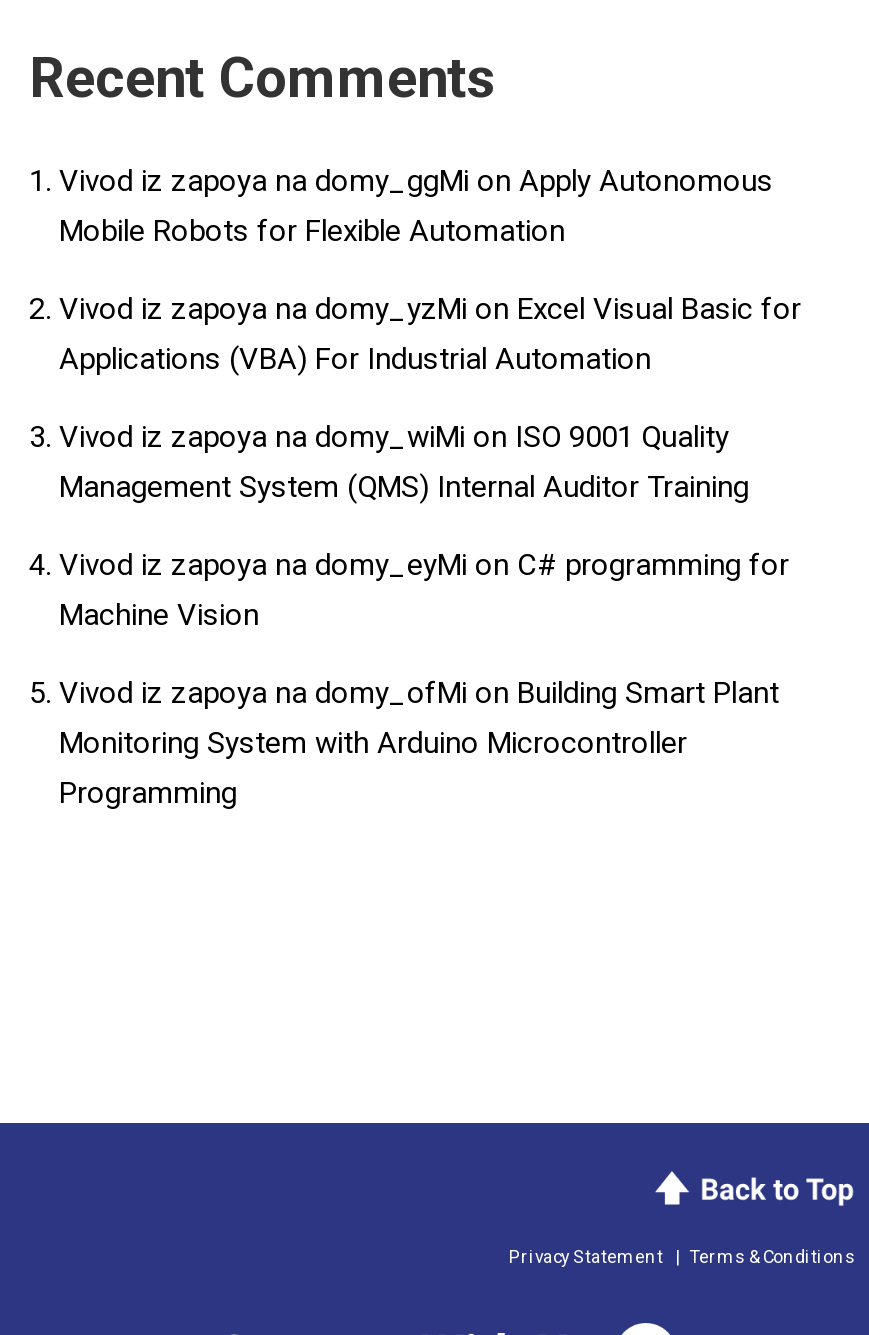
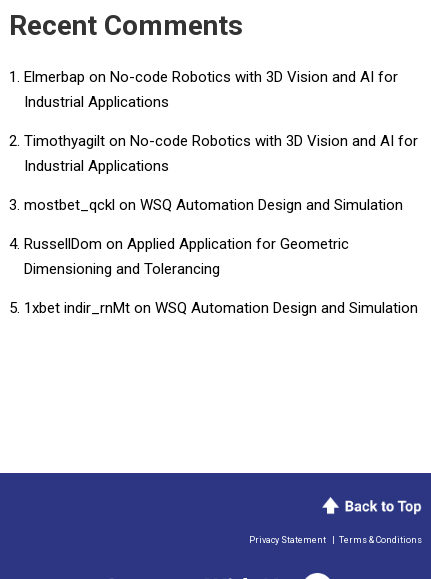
[59,163,773,249] Vivod iz zapoya na domy_ggMi on Apply Autonomous | Mobile Robots for Flexible Automation -> [24,68,398,111] Elmerbap on No-code Robotics with 3D Vision and AI for | Industrial Applications
[59,291,801,377] Vivod iz zapoya na domy_yzMi on Excel Visual Basic for | Applications (VBA) For Industrial Automation -> [24,132,418,175] Timothyagilt on No-code Robotics with 3D Vision and AI for | Industrial Applications
[59,419,749,505] Vivod iz zapoya na domy_wiMi on ISO 9001 Quality | Management System (QMS) Internal Auditor Training -> [24,196,403,214] mostbet_qckl on WSQ Automation Design and Simulation
[59,547,789,633] Vivod iz zapoya na domy_eyMi on C# programming for | Machine Vision -> [24,235,349,278] RussellDom on Applied Application for Geometric | Dimensioning and Tolerancing
[59,675,779,811] Vivod iz zapoya na domy_ofMi on Building Smart Plant | Monitoring System with Arduino Microcontroller | Programming -> [24,299,418,317] 1xbet indir_rnMt on WSQ Automation Design and Simulation

